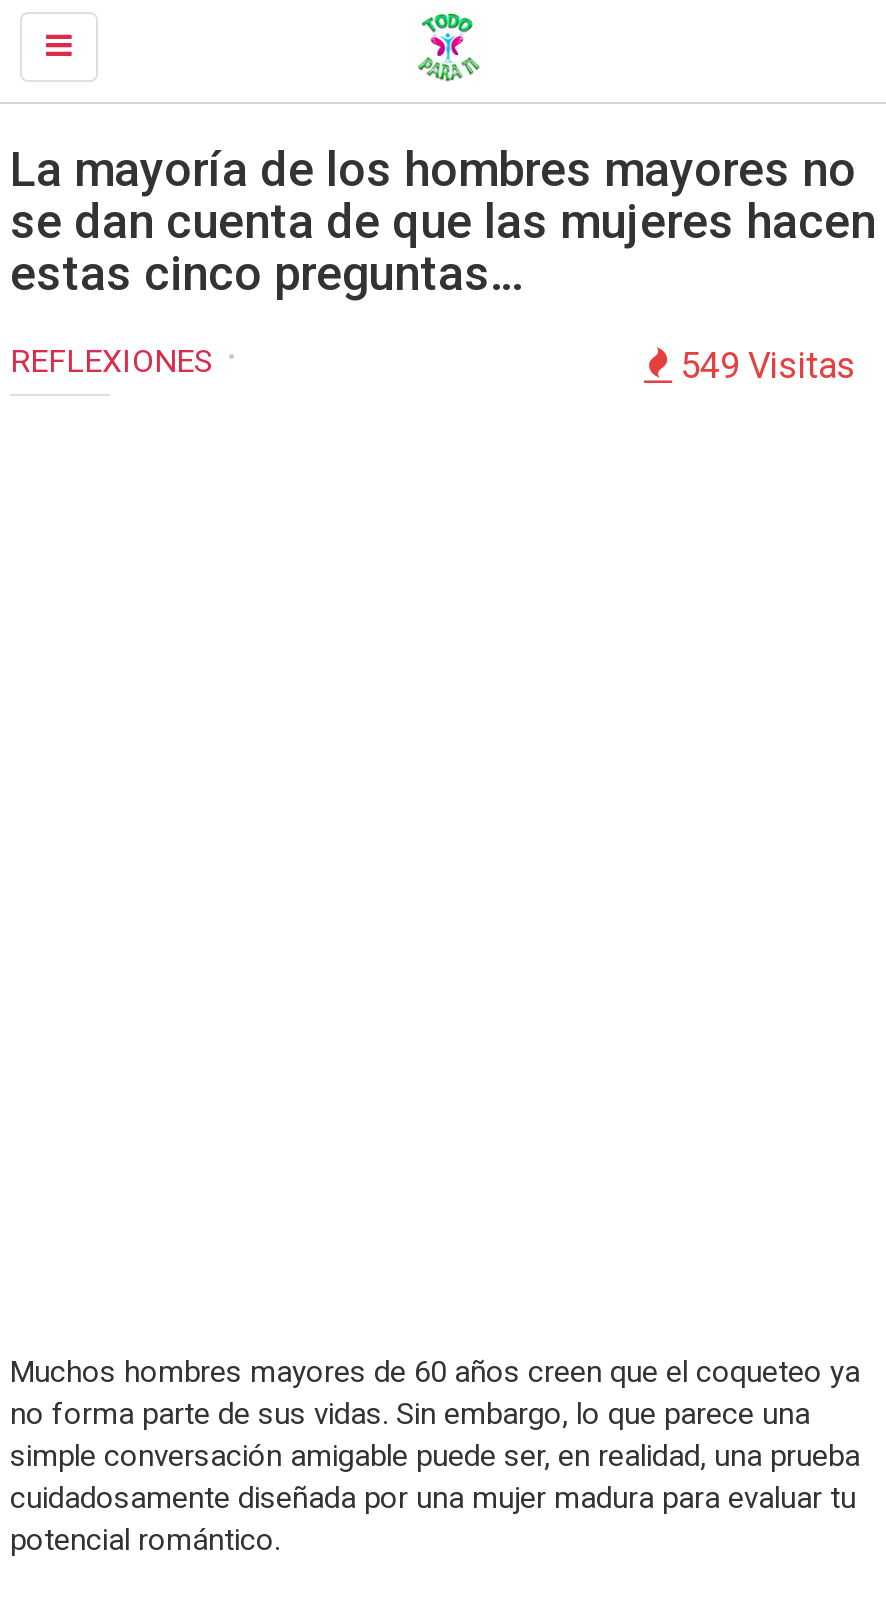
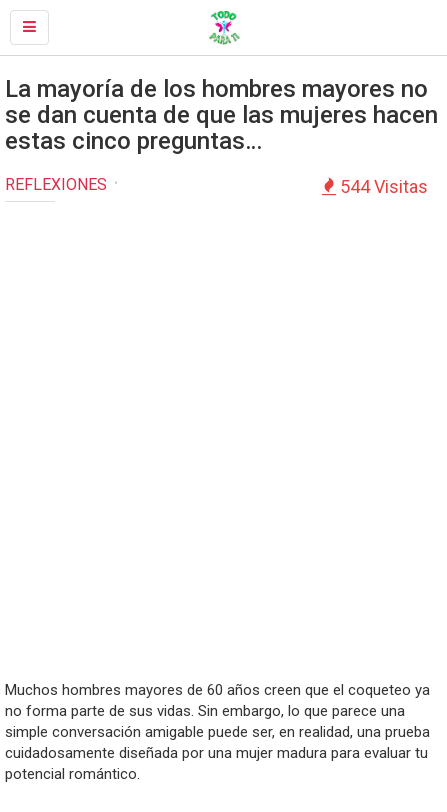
[672,344,856,386] 549 Visitas -> [336,176,428,197] 544 Visitas

